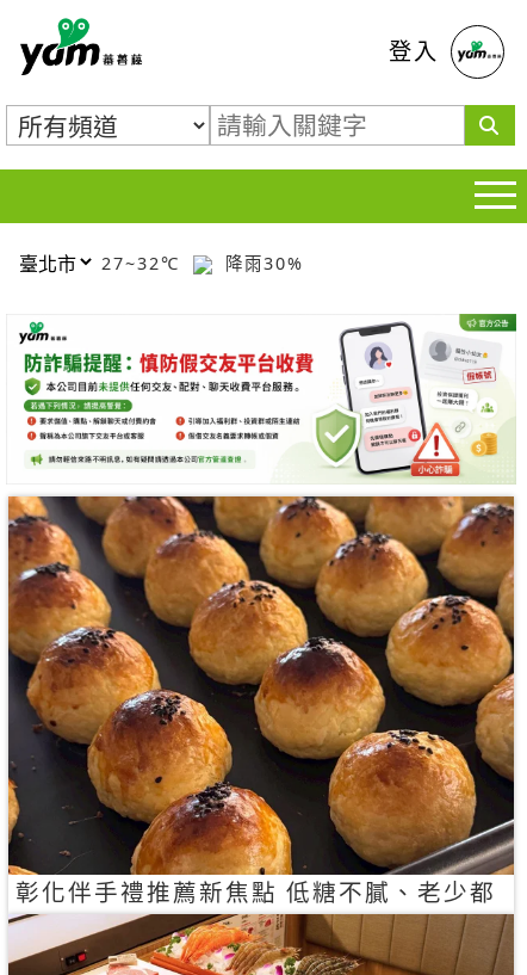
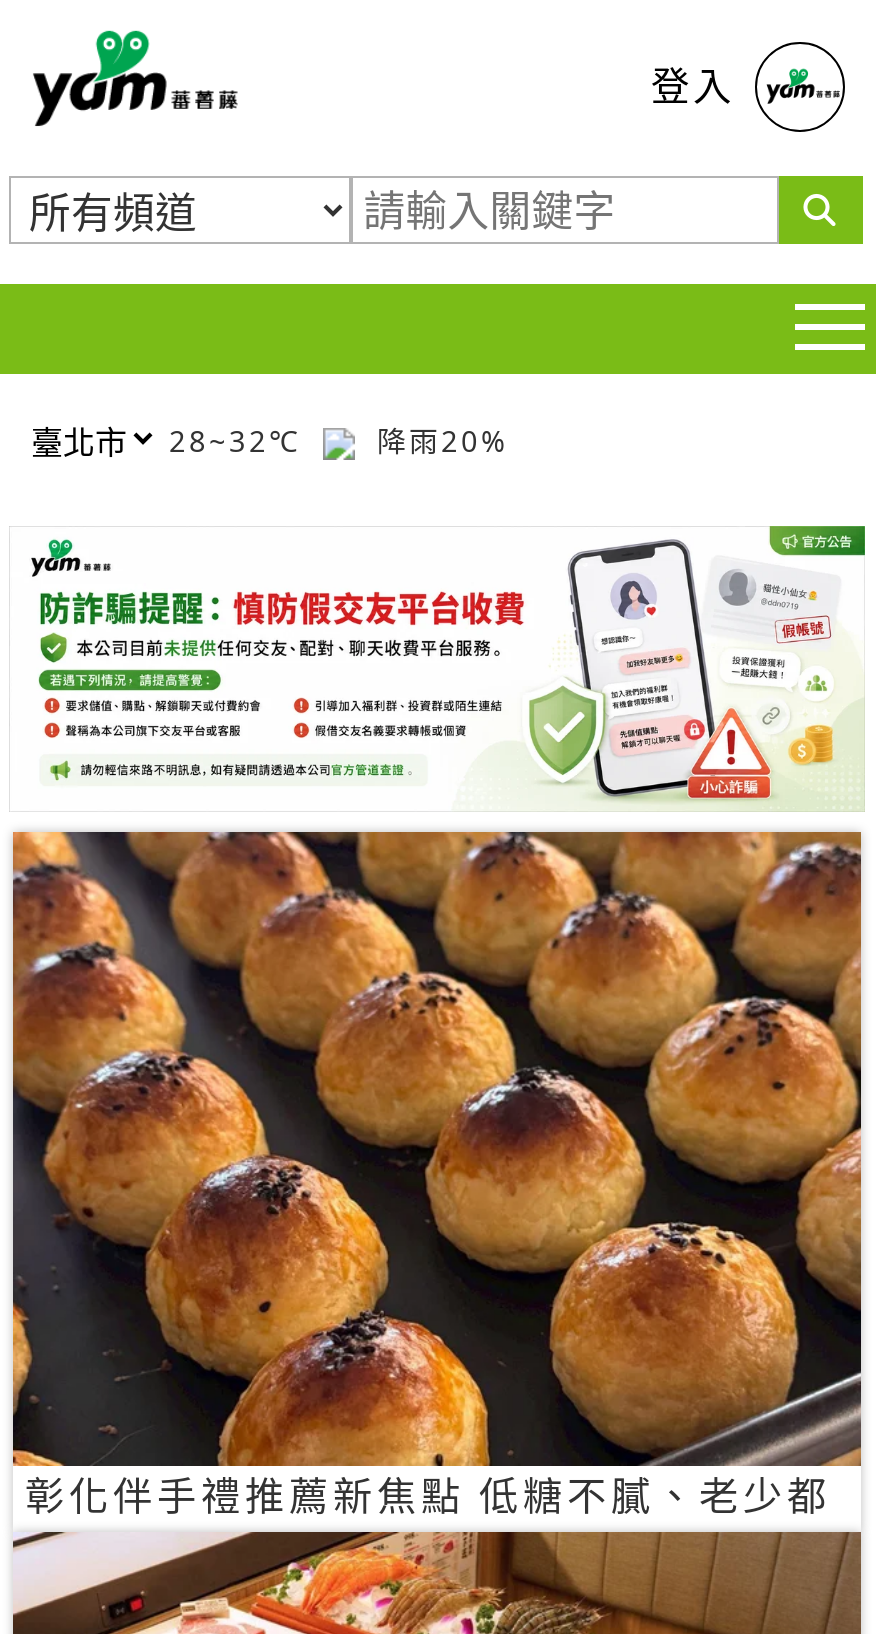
[101,251,187,274] 27~32℃ -> [169,421,313,459] 28~32℃
[218,251,304,274] 降雨30% -> [365,421,509,459] 降雨20%

